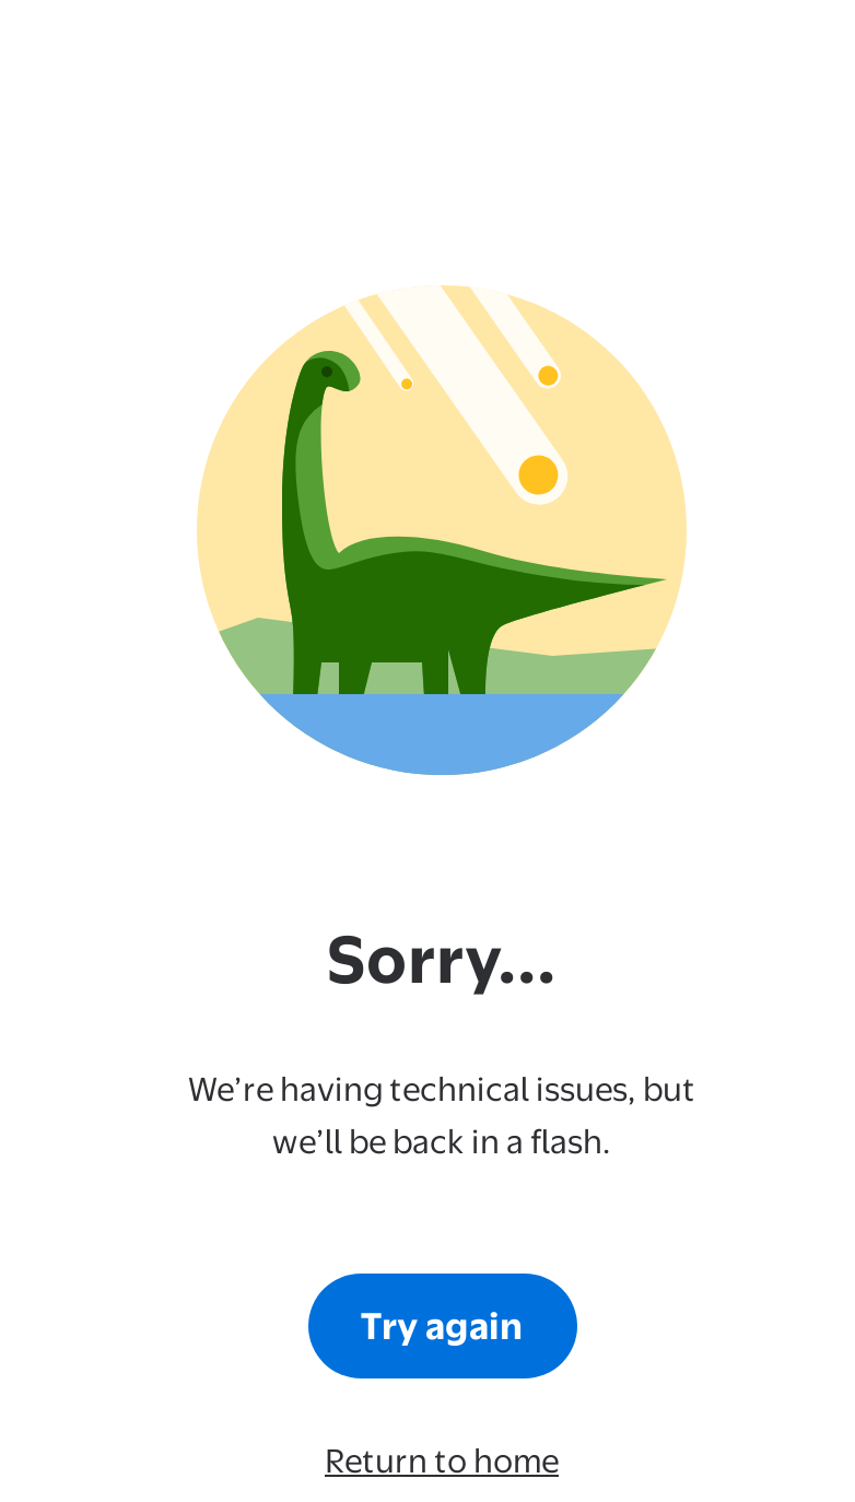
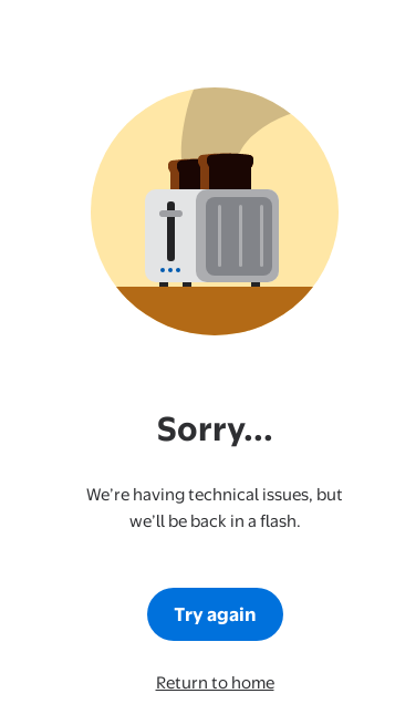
[219,288,665,777] [image] -> [103,87,324,337] [image]

